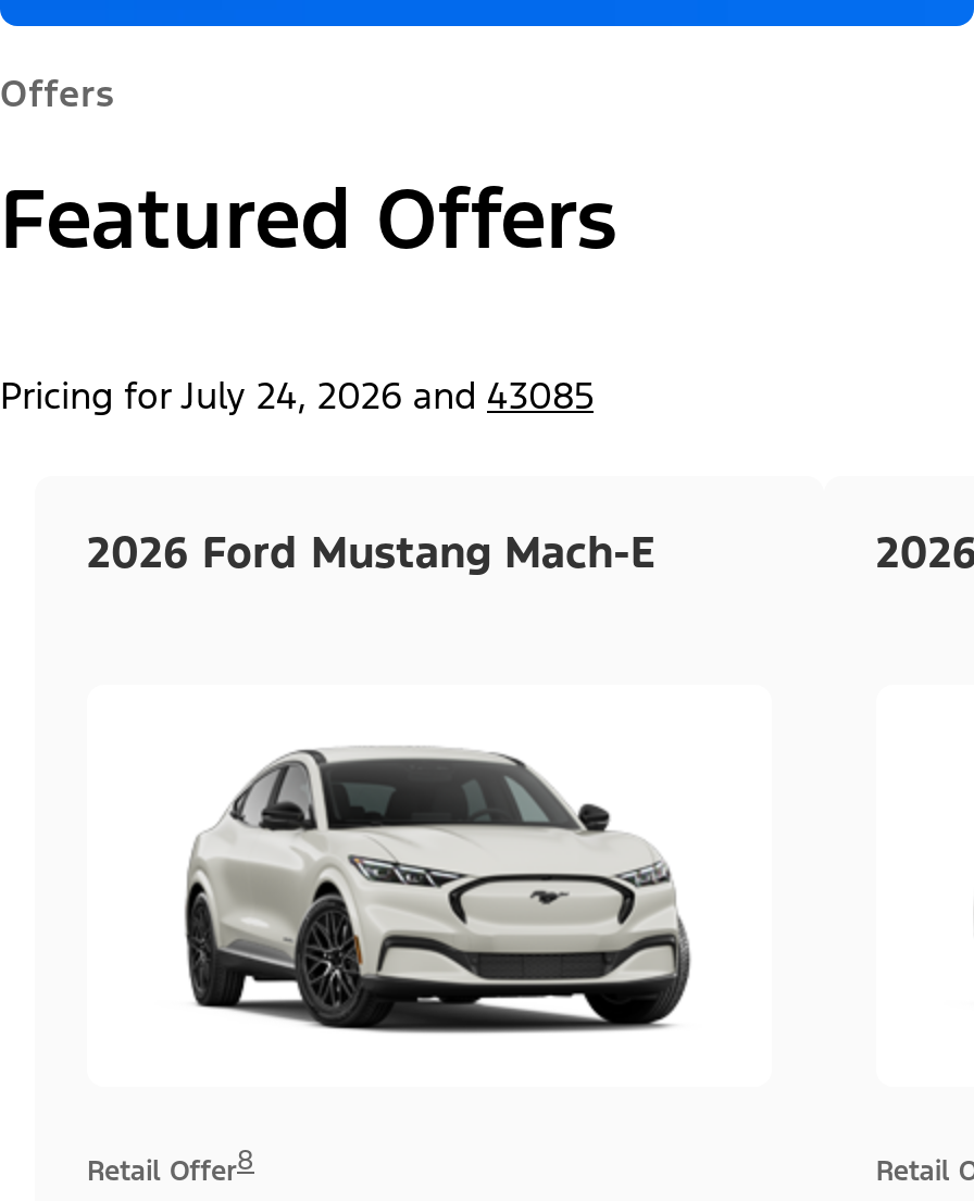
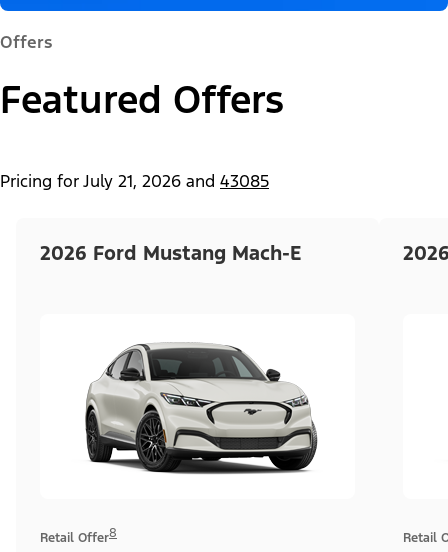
[0,373,594,421] Pricing for July 24, 2026 and 43085 -> [0,170,269,192] Pricing for July 21, 2026 and 43085

